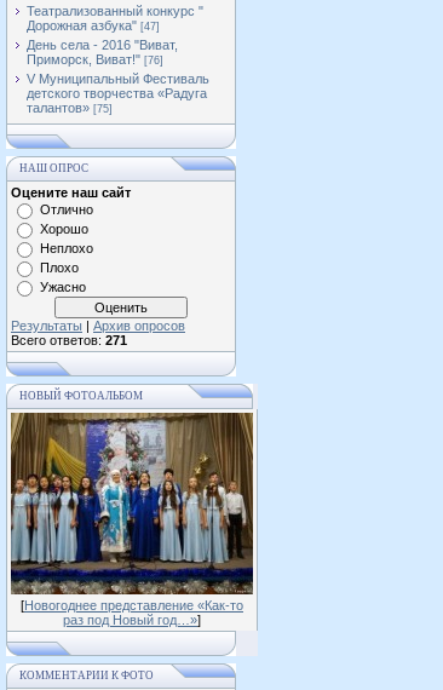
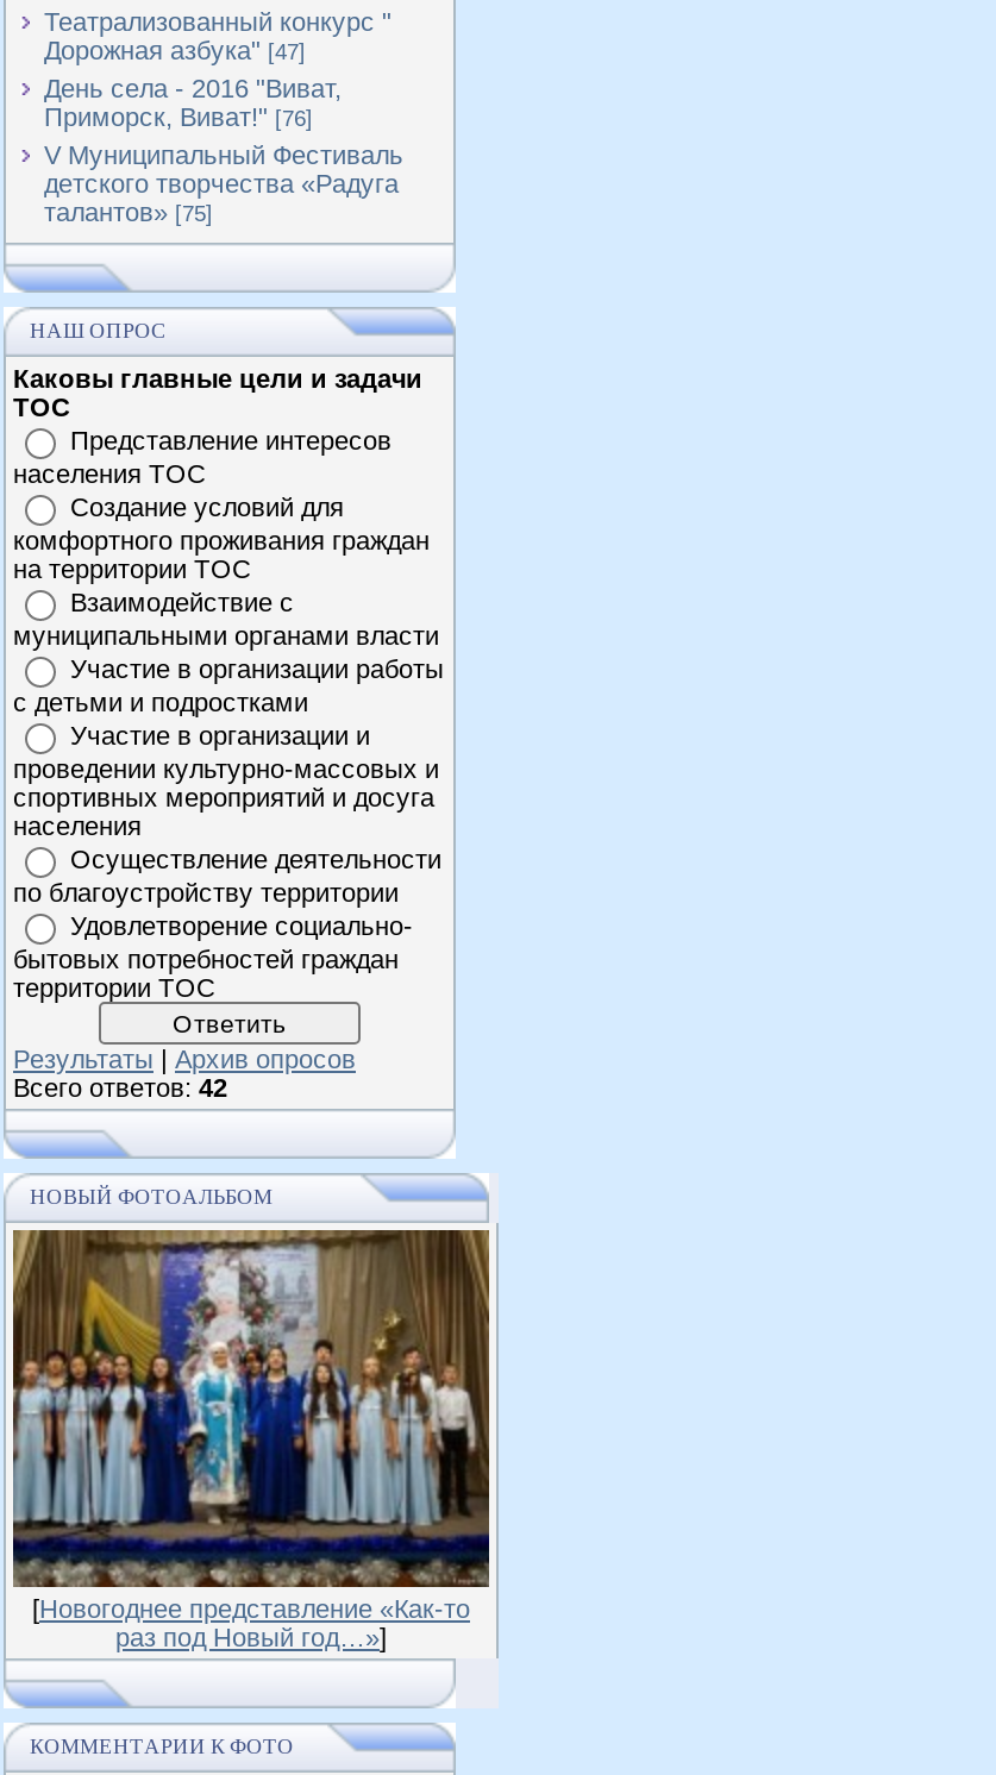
[11,185,131,294] Оцените наш сайт | Отлично | Хорошо | Неплохо | Плохо | Ужасно -> [13,364,444,1002] Каковы главные цели и задачи | ТОС | Представление интересов | населения ТОС | Создание условий для | комфортного проживания граждан | на территории ТОС | Взаимодействие с | муниципальными органами власти | Участие в организации работы | с детьми и подростками | Участие в организации и | проведении культурно-массовых и | спортивных мероприятий и досуга | населения | Осуществление деятельности | по благоустройству территории | Удовлетворение социально- | бытовых потребностей граждан | территории ТОС
[11,333,127,347] Всего ответов:271 -> [13,1073,227,1102] Всего ответов:42

